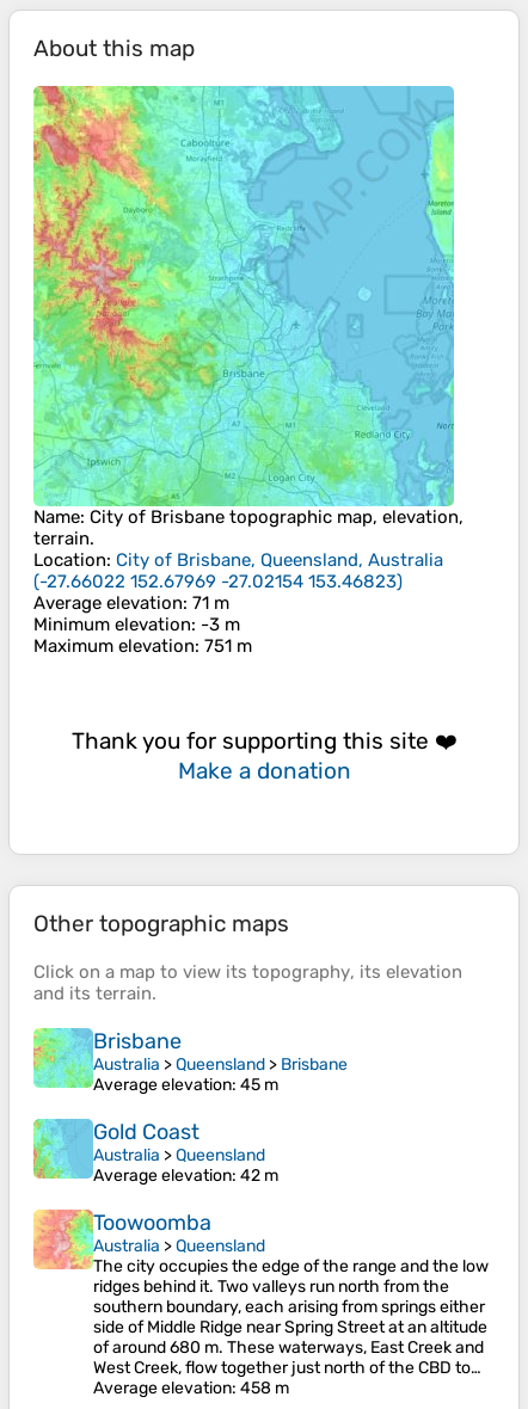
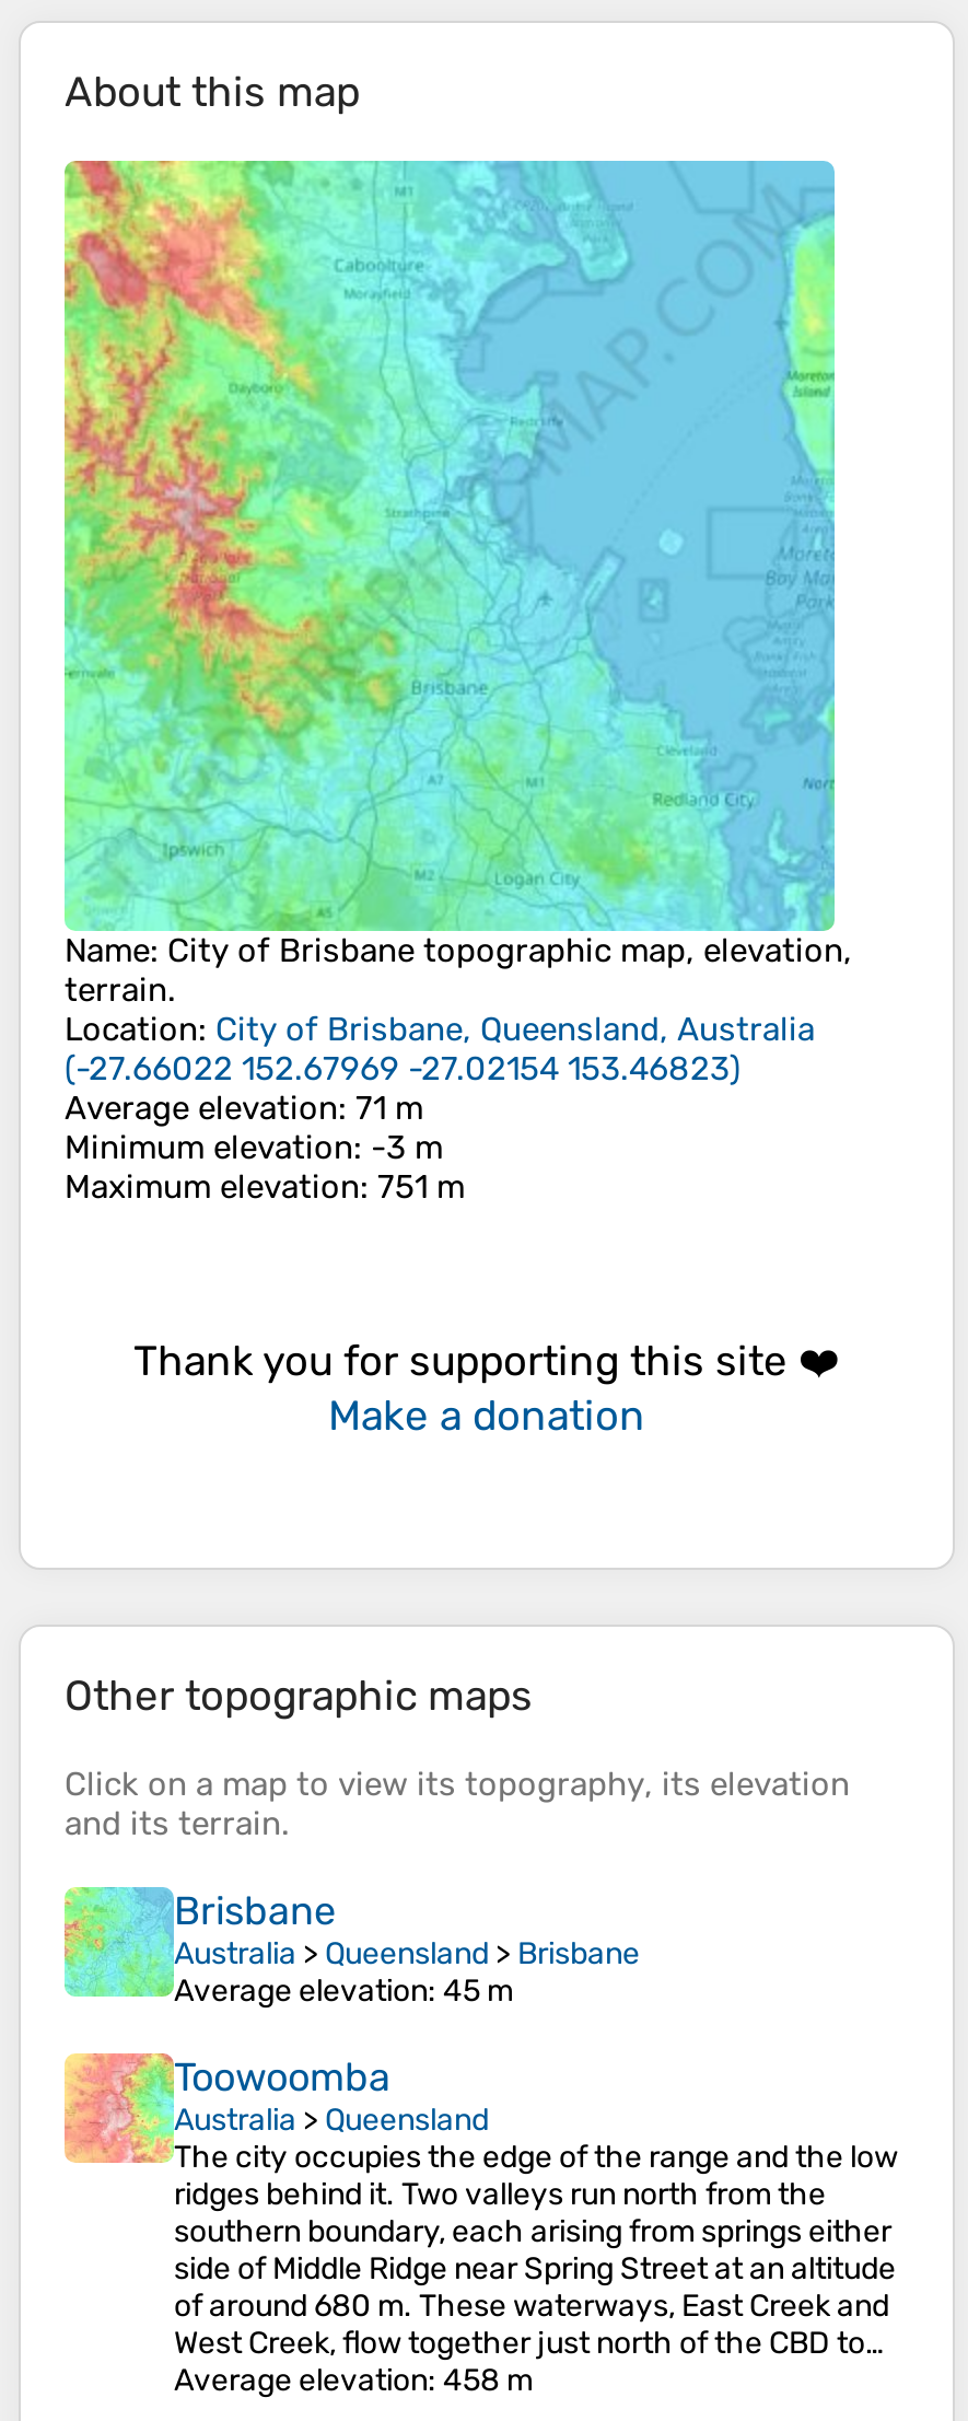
[32,1118,278,1186] [image] | Gold Coast | Australia > Queensland | Average elevation: 42 m -> none

